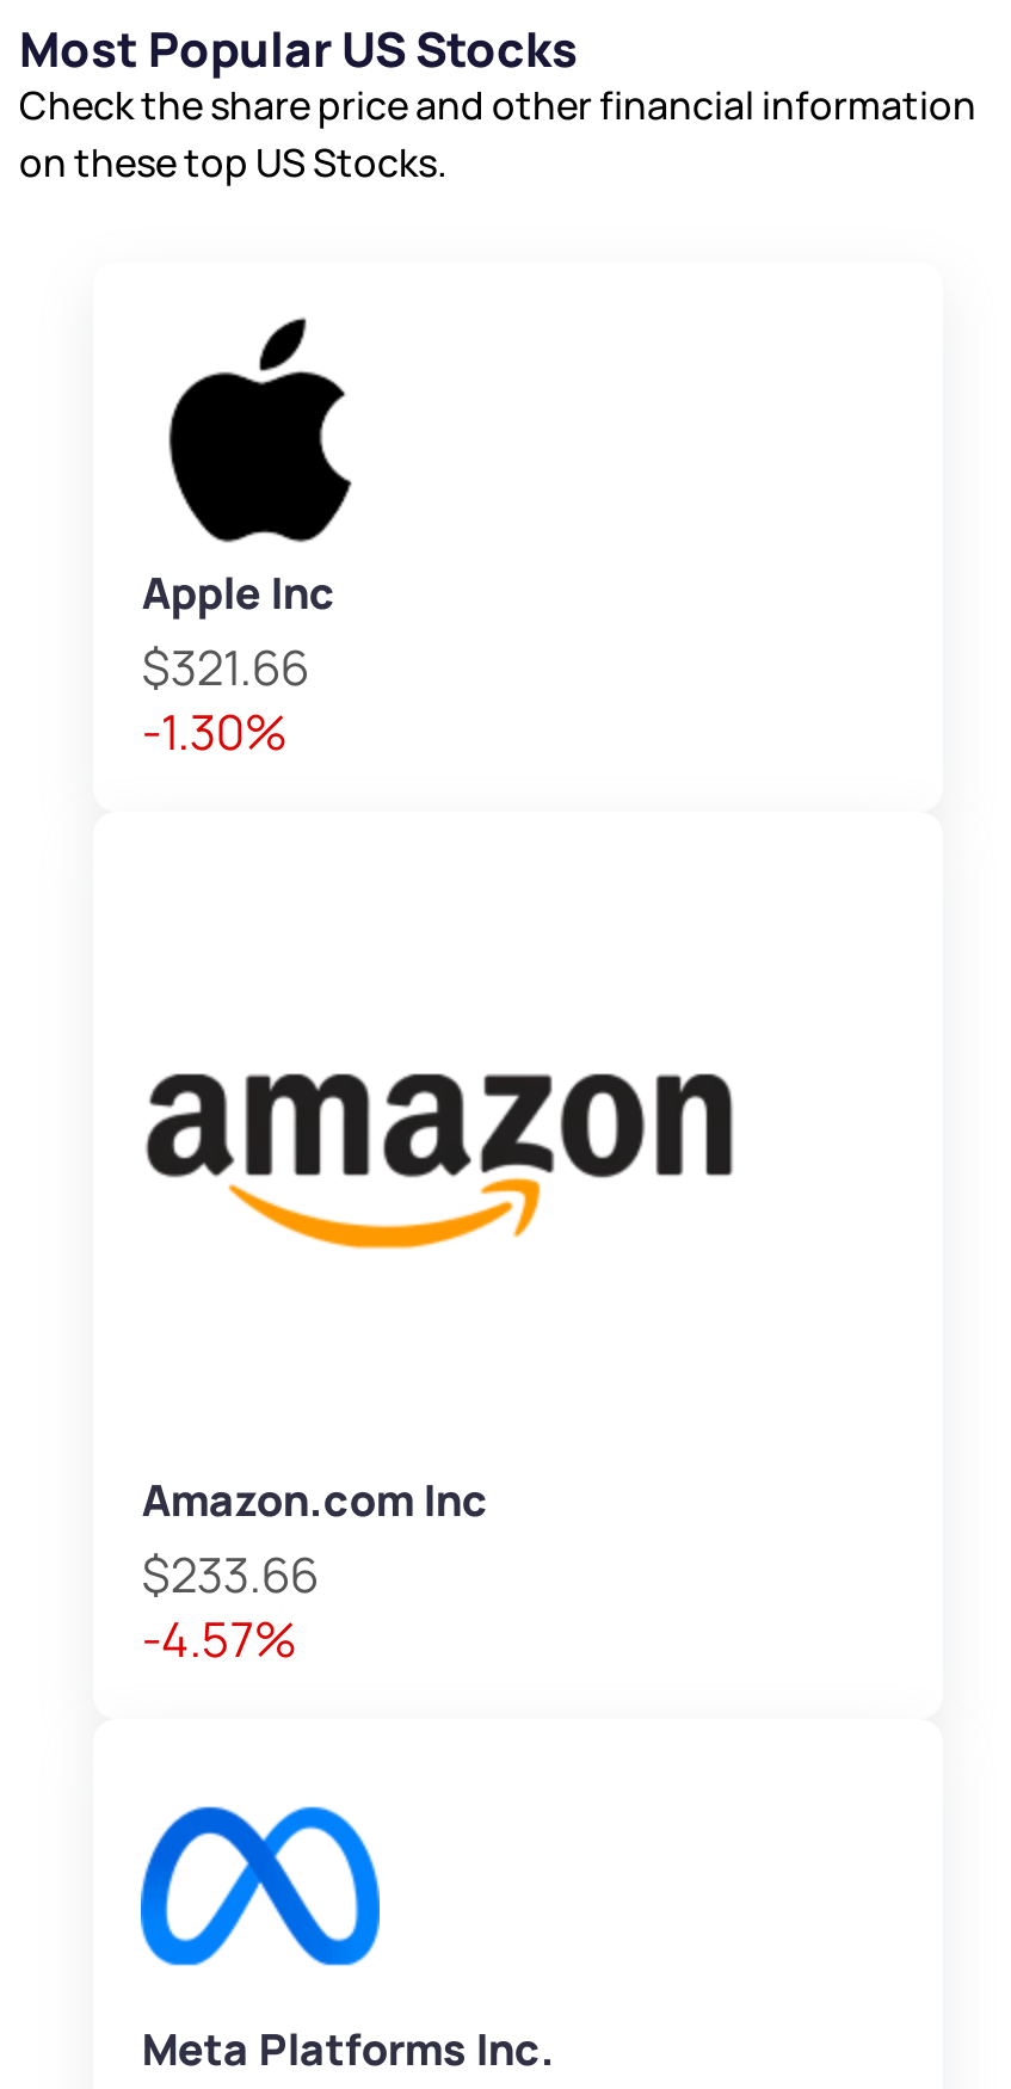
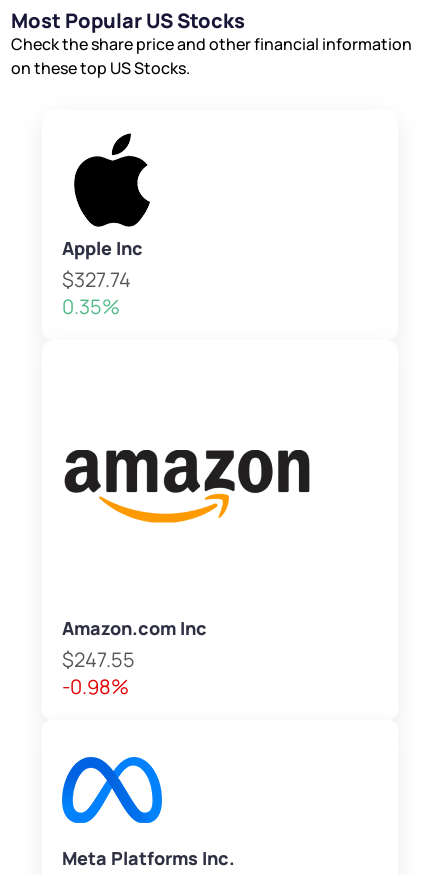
[142,636,309,701] $321.66 -> [62,266,131,293] $327.74
[142,701,287,765] -1.30% -> [62,293,120,320] 0.35%
[142,1543,318,1608] $233.66 -> [62,646,135,673] $247.55
[142,1608,297,1672] -4.57% -> [62,673,129,700] -0.98%

